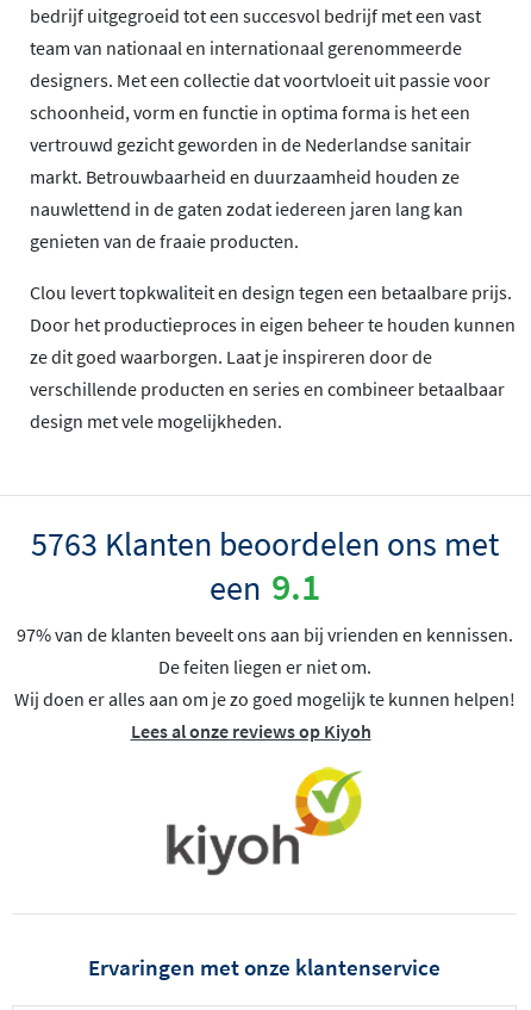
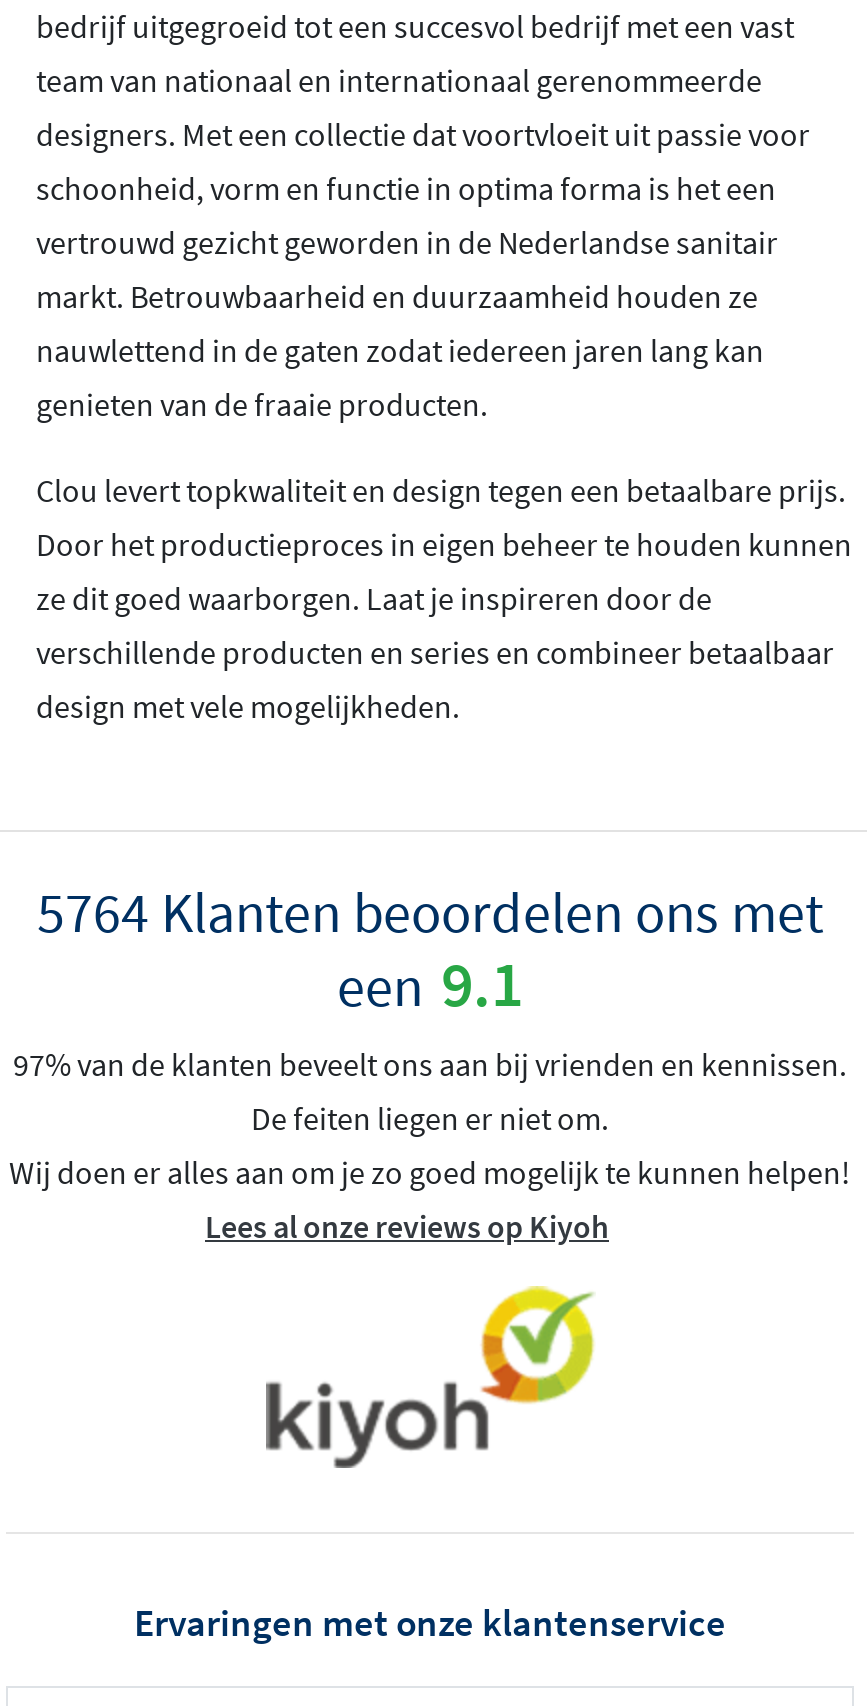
[30,523,498,566] 5763 Klanten beoordelen ons met -> [37,877,823,949] 5764 Klanten beoordelen ons met

